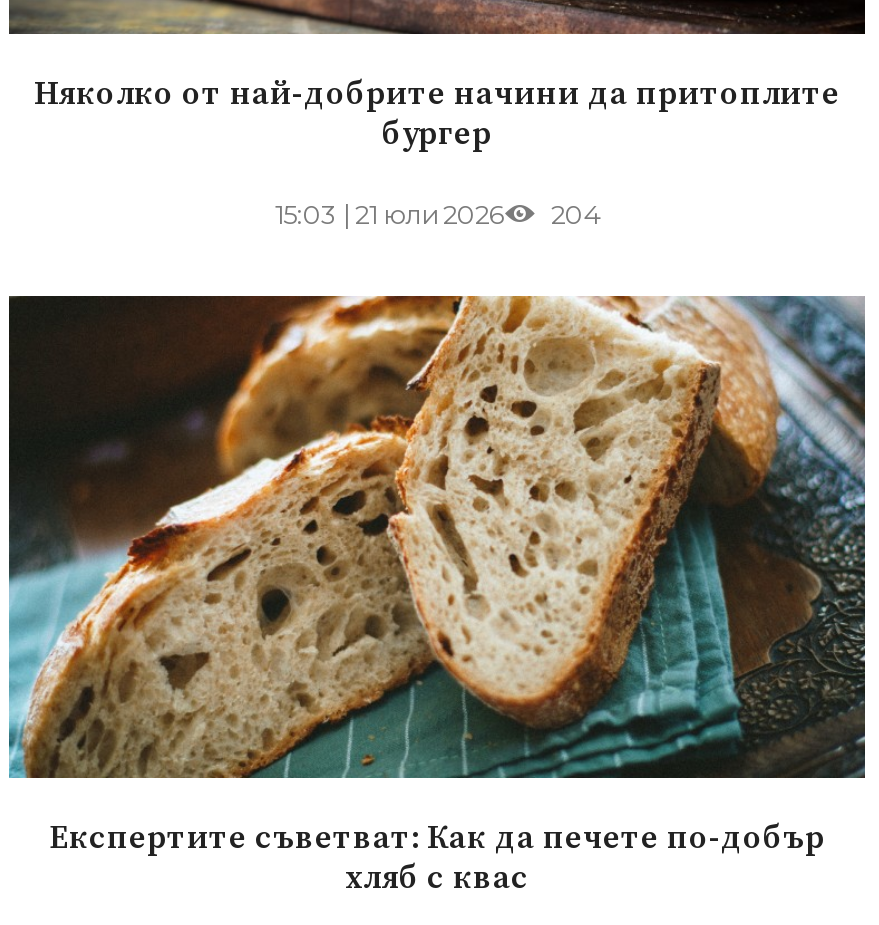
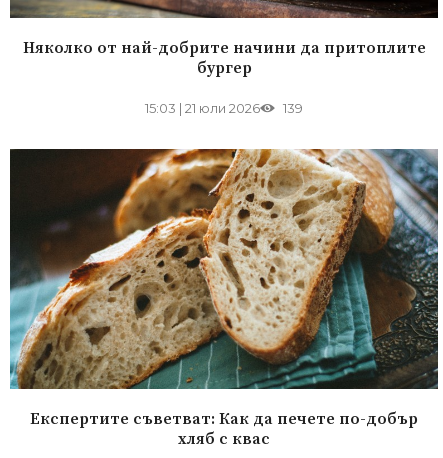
[551,199,599,231] 204 -> [283,100,303,116] 139

